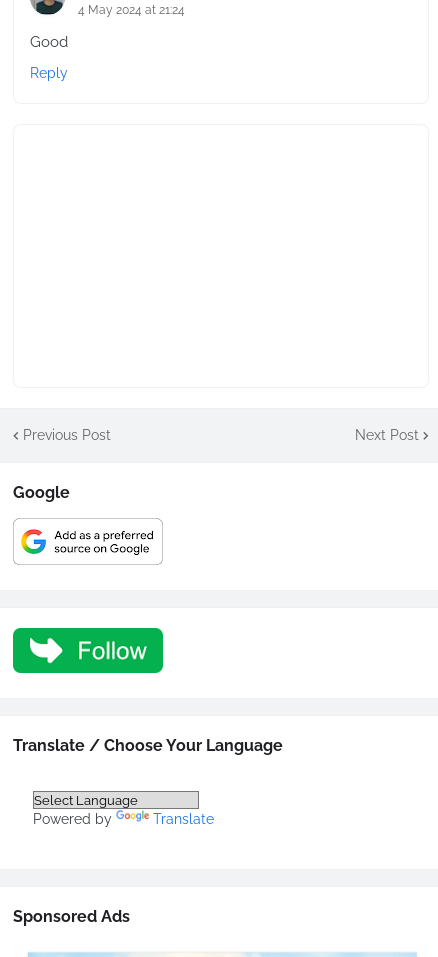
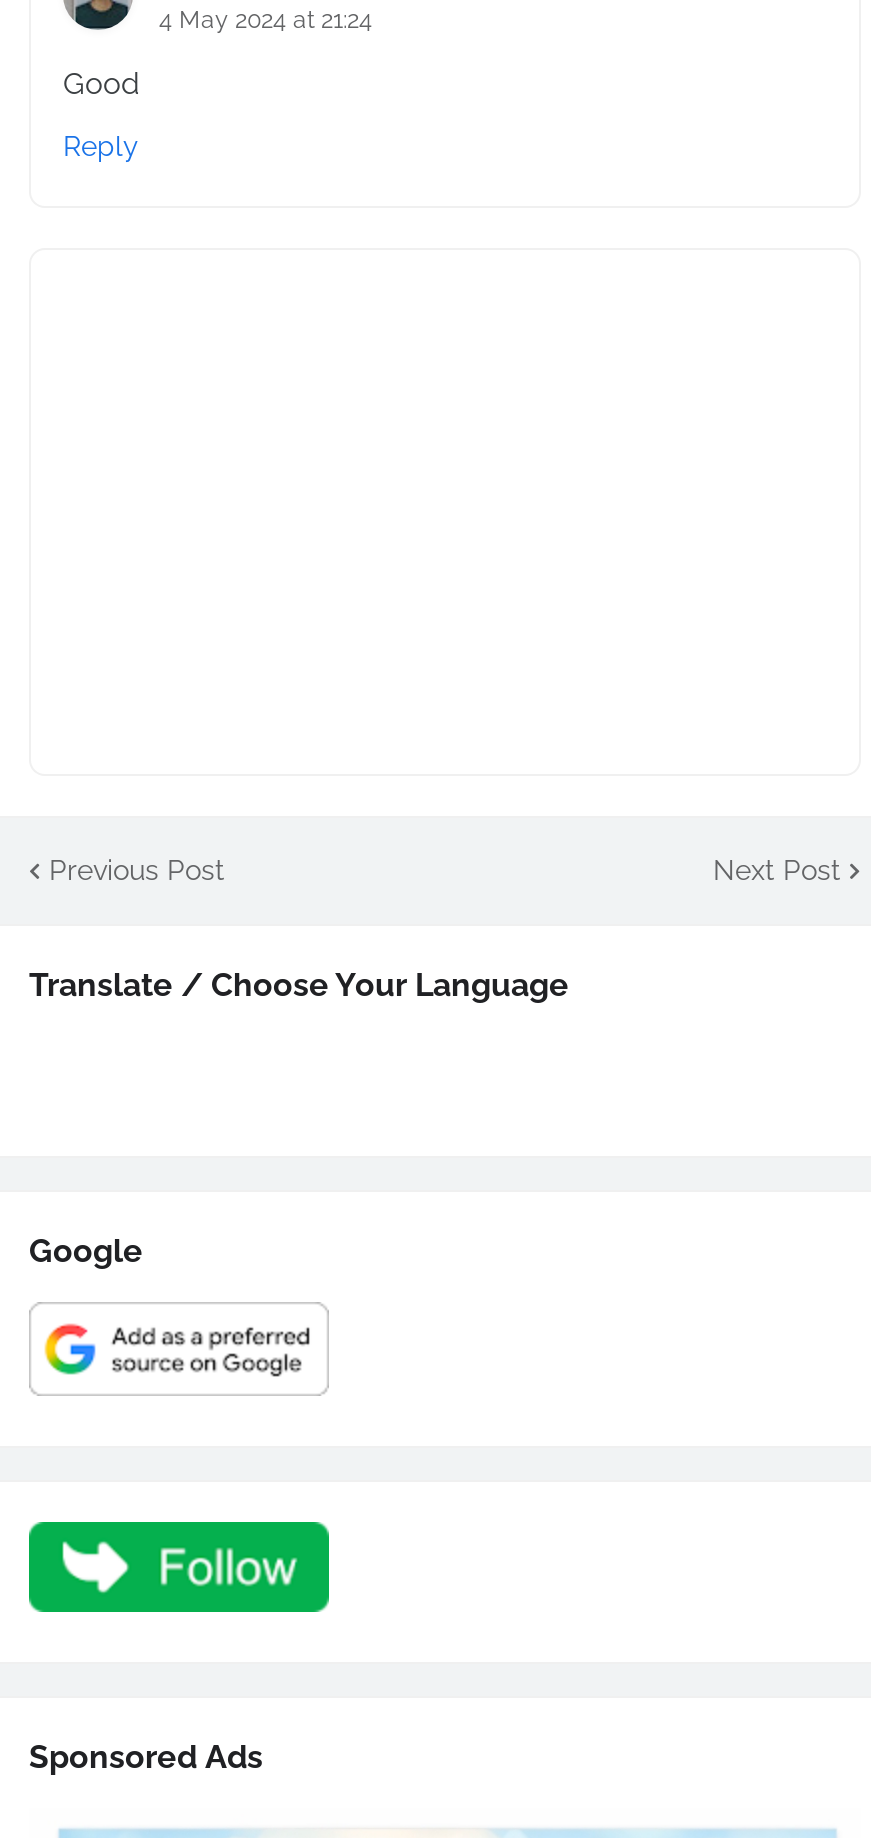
moved [13,483,70,502] -> [29,1233,143,1271]: Google
moved [13,736,283,755] -> [29,967,569,1005]: Translate / Choose Your Language
[33,811,214,827] Powered by | Translate -> none

